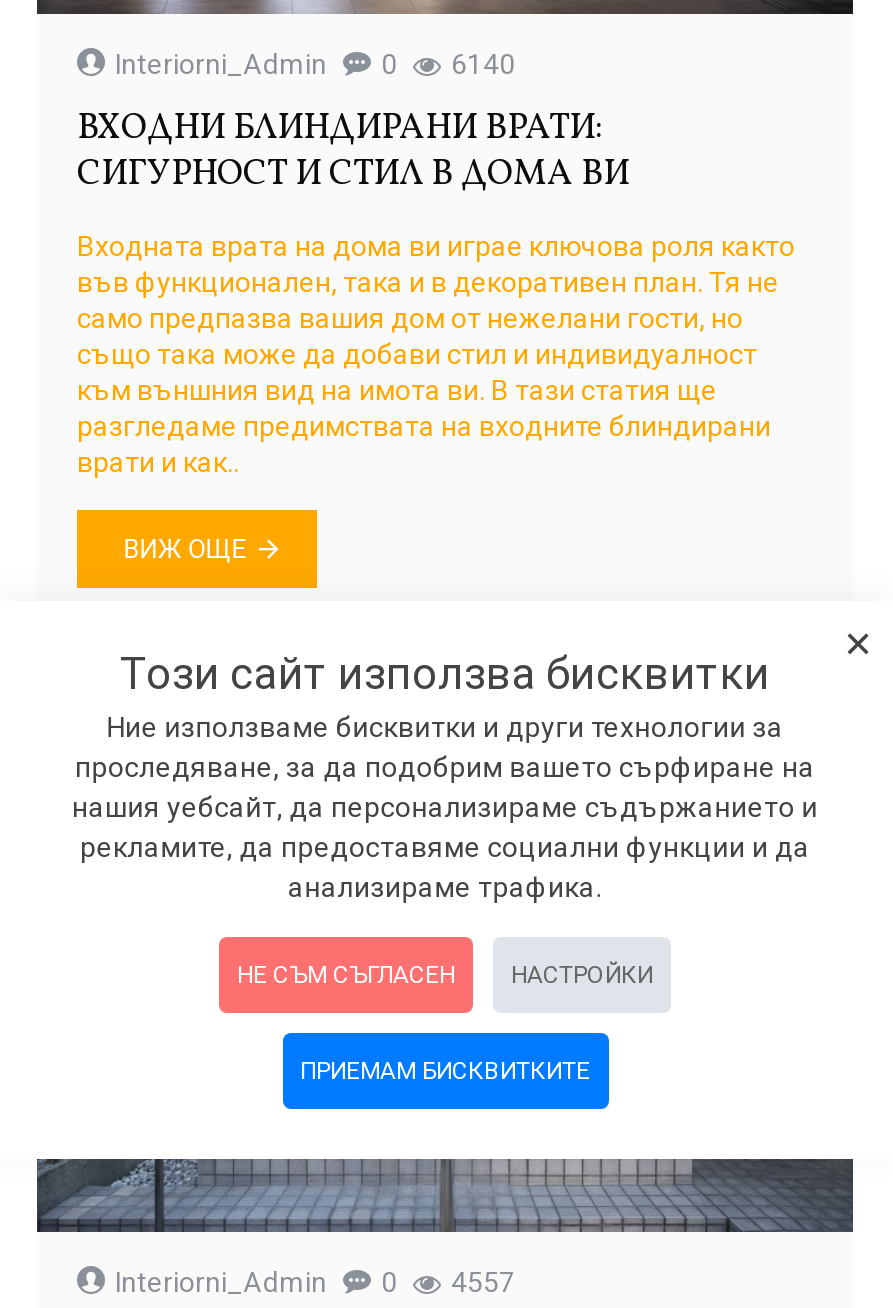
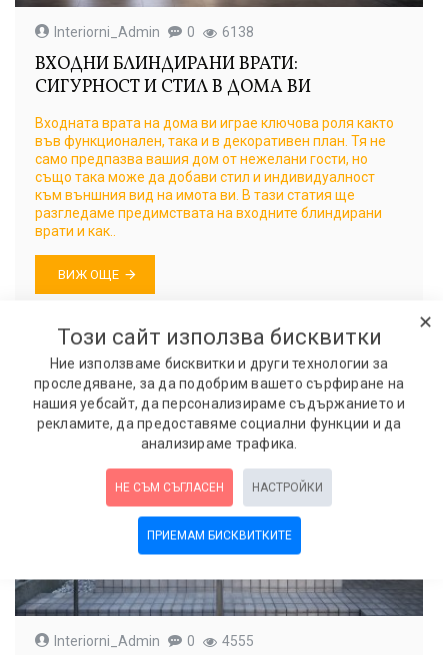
[115,48,515,80] Interiorni_Admin 0 6140 -> [54,24,254,40] Interiorni_Admin 0 6138
[115,1266,515,1298] Interiorni_Admin 0 4557 -> [54,633,254,649] Interiorni_Admin 0 4555

